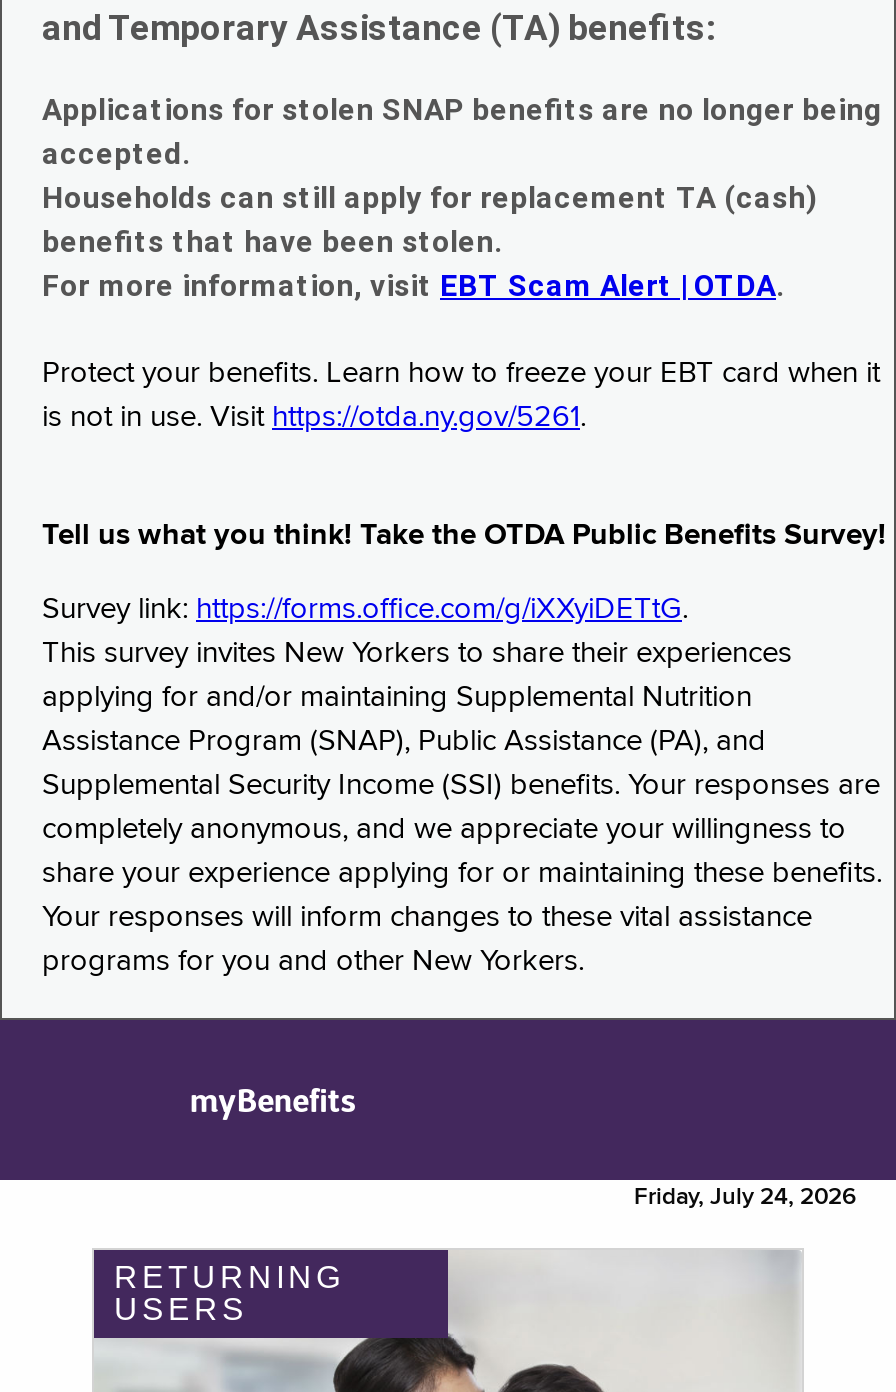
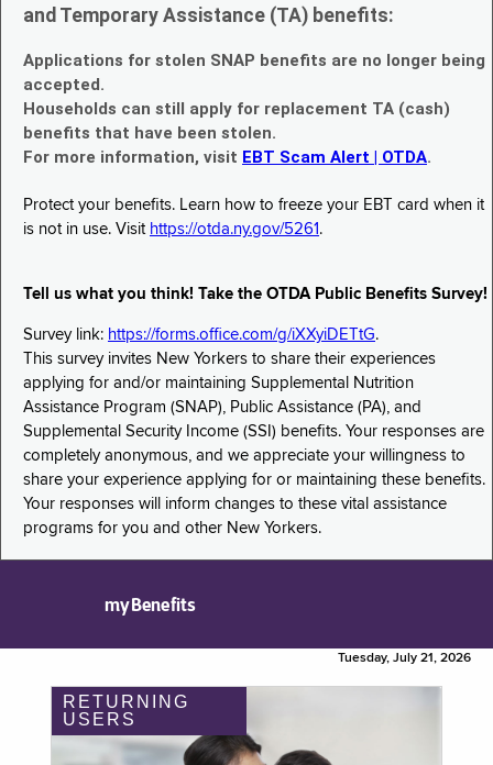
[634,1186,856,1210] Friday, July 24, 2026 -> [338,652,471,665] Tuesday, July 21, 2026

